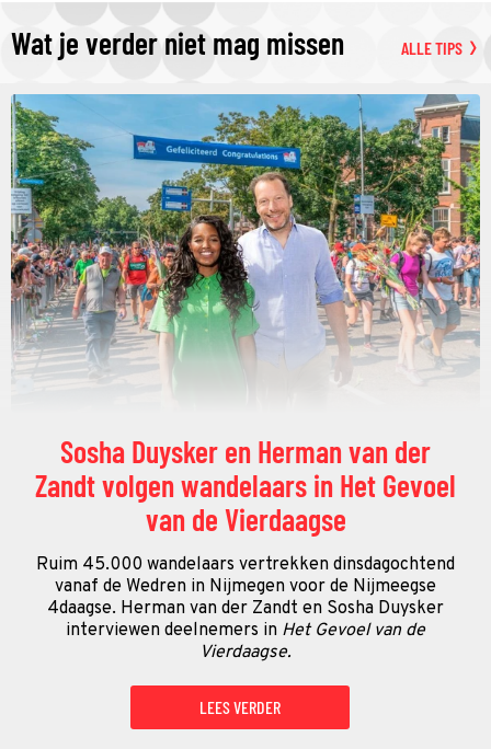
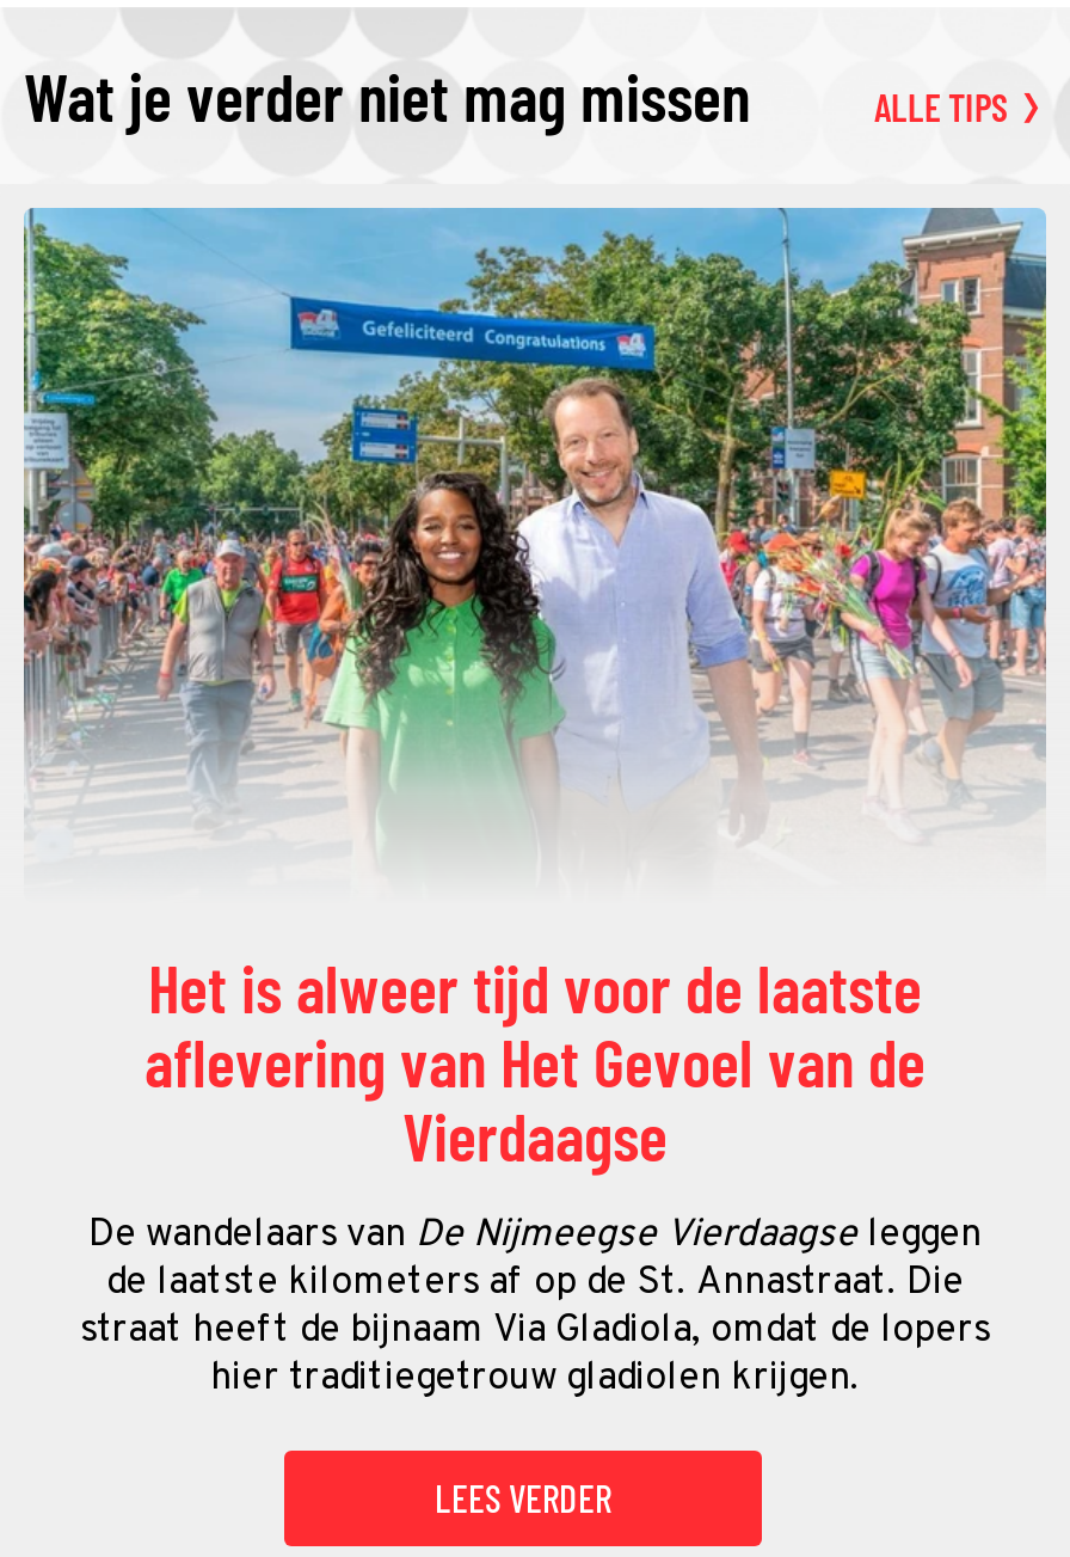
[35,432,456,664] Sosha Duysker en Herman van der | Zandt volgen wandelaars in Het Gevoel | van de Vierdaagse | Ruim 45.000 wandelaars vertrekken dinsdagochtend | vanaf de Wedren in Nijmegen voor de Nijmeegse | 4daagse. Herman van der Zandt en Sosha Duysker | interviewen deelnemers in Het Gevoel van de | Vierdaagse. -> [80,946,990,1403] Het is alweer tijd voor de laatste | aflevering van Het Gevoel van de | Vierdaagse | De wandelaars van De Nijmeegse Vierdaagse leggen | de laatste kilometers af op de St. Annastraat. Die | straat heeft de bijnaam Via Gladiola, omdat de lopers | hier traditiegetrouw gladiolen krijgen.

